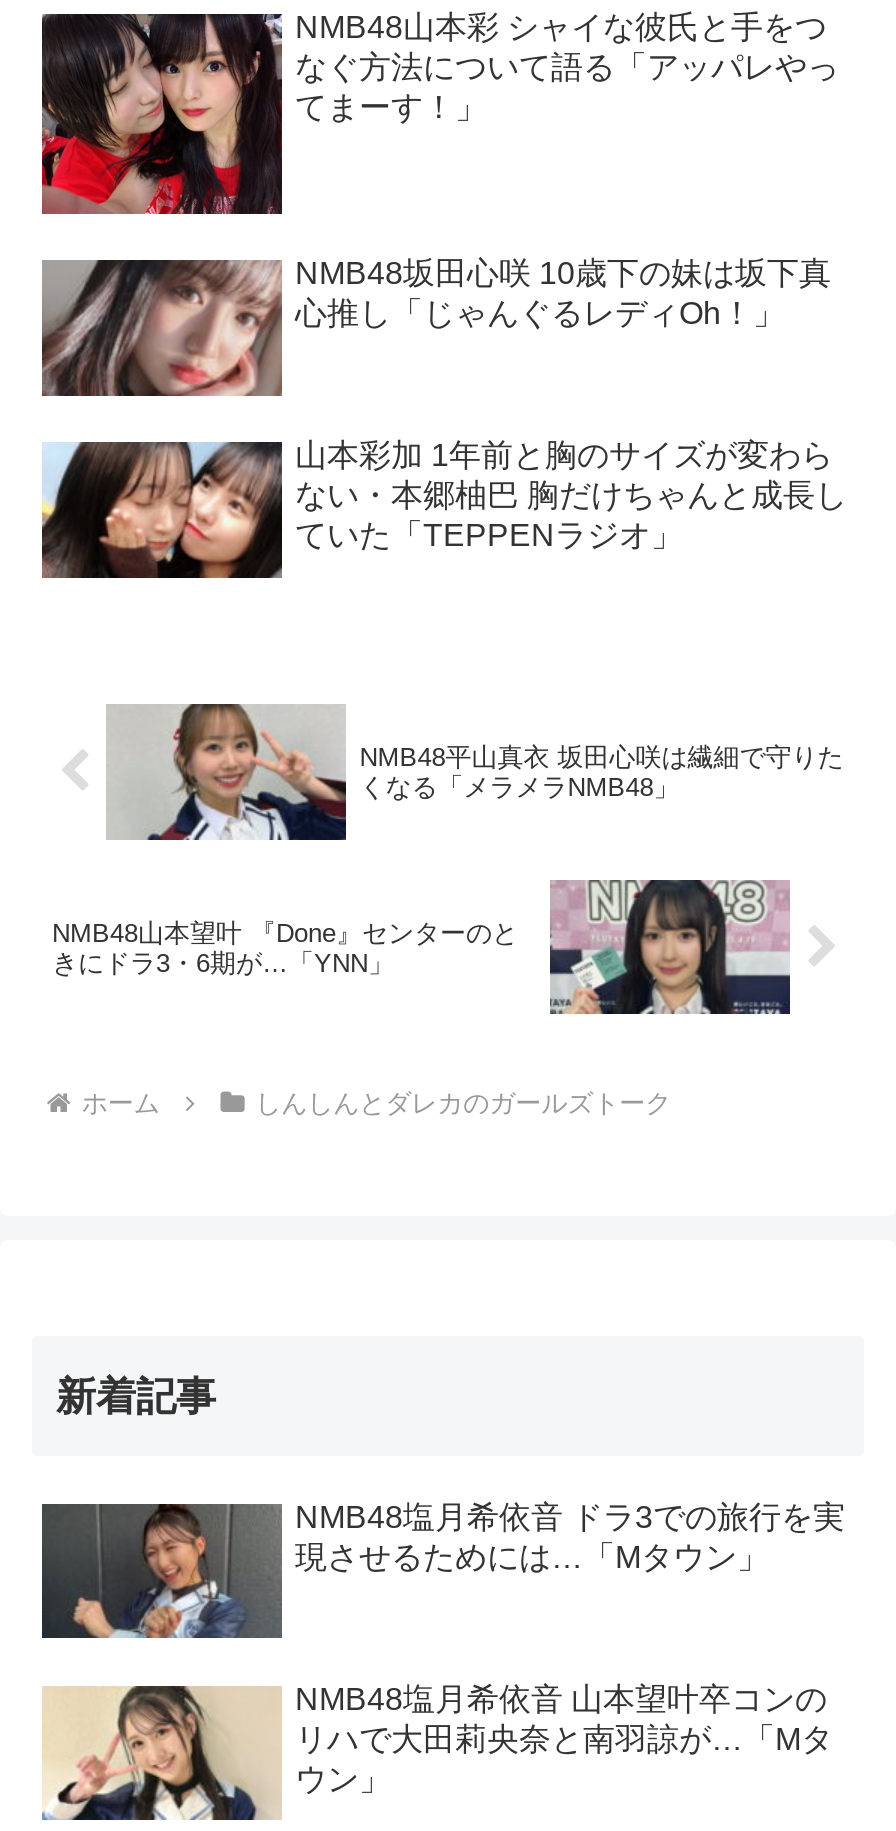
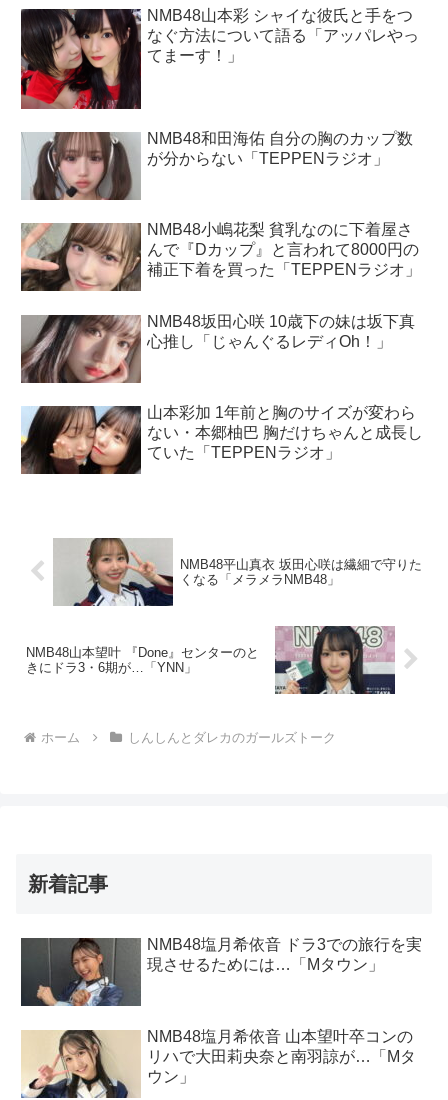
none -> [20,221,421,291] [image] | NMB48小嶋花梨 貧乳なのに下着屋さ | んで『Dカップ』と言われて8000円の | 補正下着を買った「TEPPENラジオ」
none -> [21,130,413,201] [image] | NMB48和田海佑 自分の胸のカップ数 | が分からない「TEPPENラジオ」

